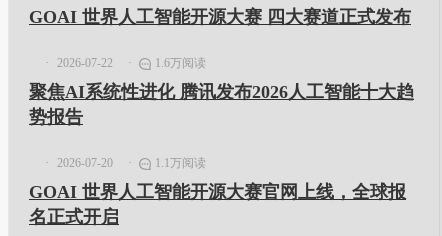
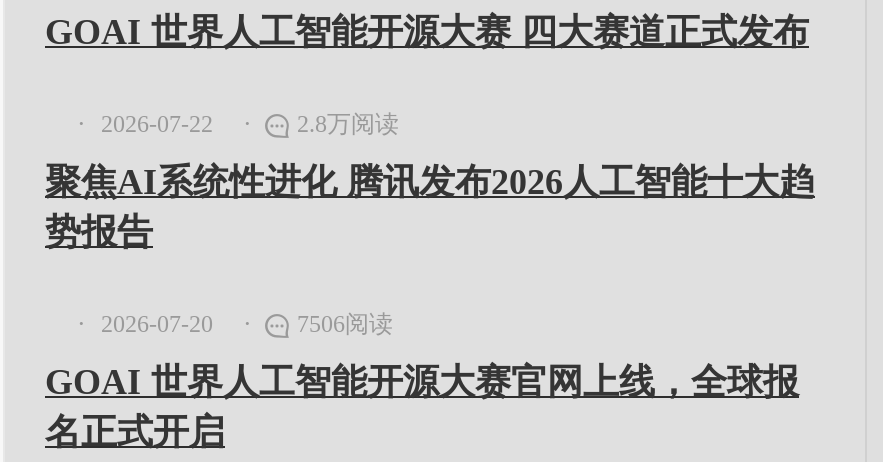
[155,56,206,70] 1.6万阅读 -> [297,110,399,138] 2.8万阅读
[155,156,206,170] 1.1万阅读 -> [297,310,393,338] 7506阅读

